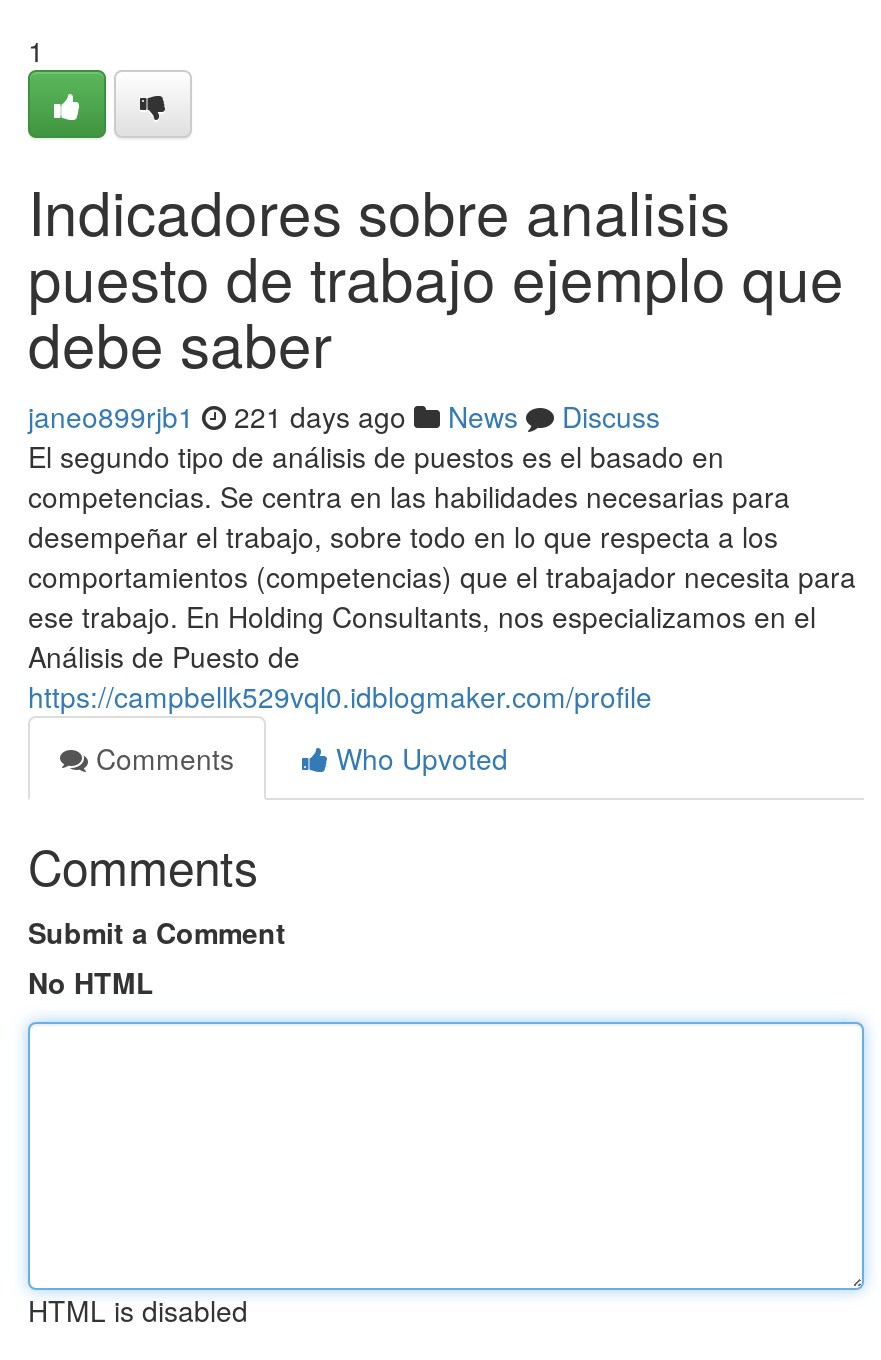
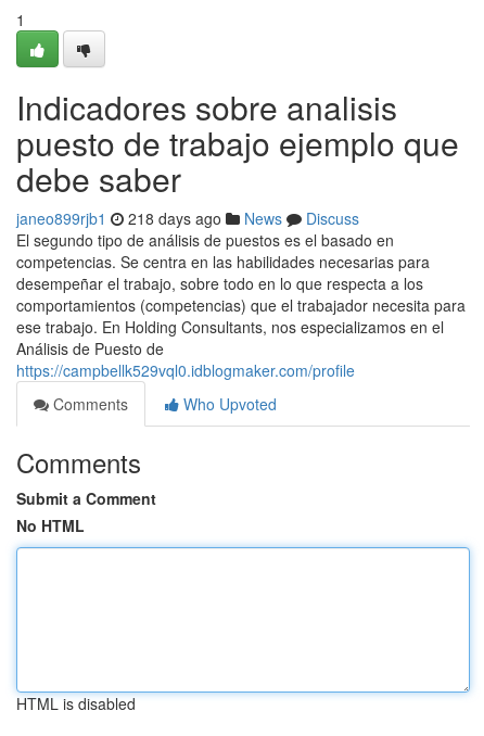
[28,396,660,436] janeo899rjb1 221 days ago News Discuss -> [16,207,359,229] janeo899rjb1 218 days ago News Discuss

